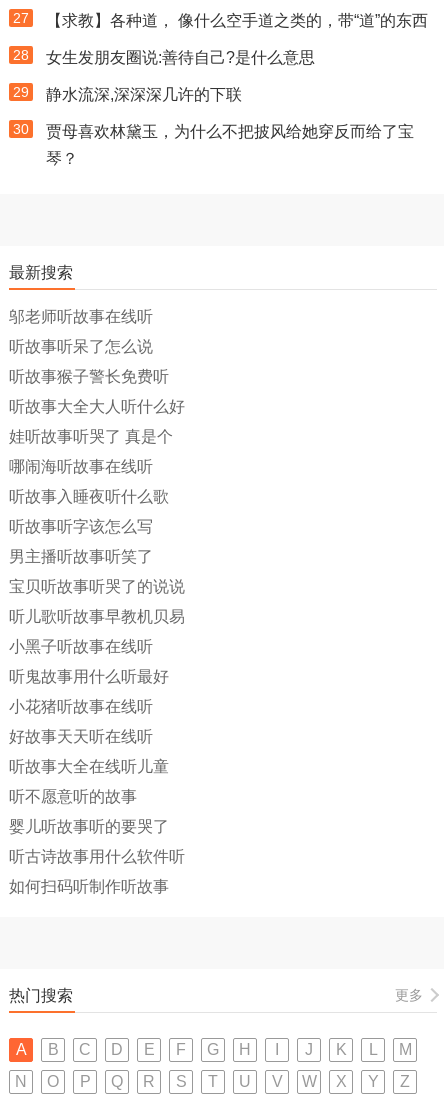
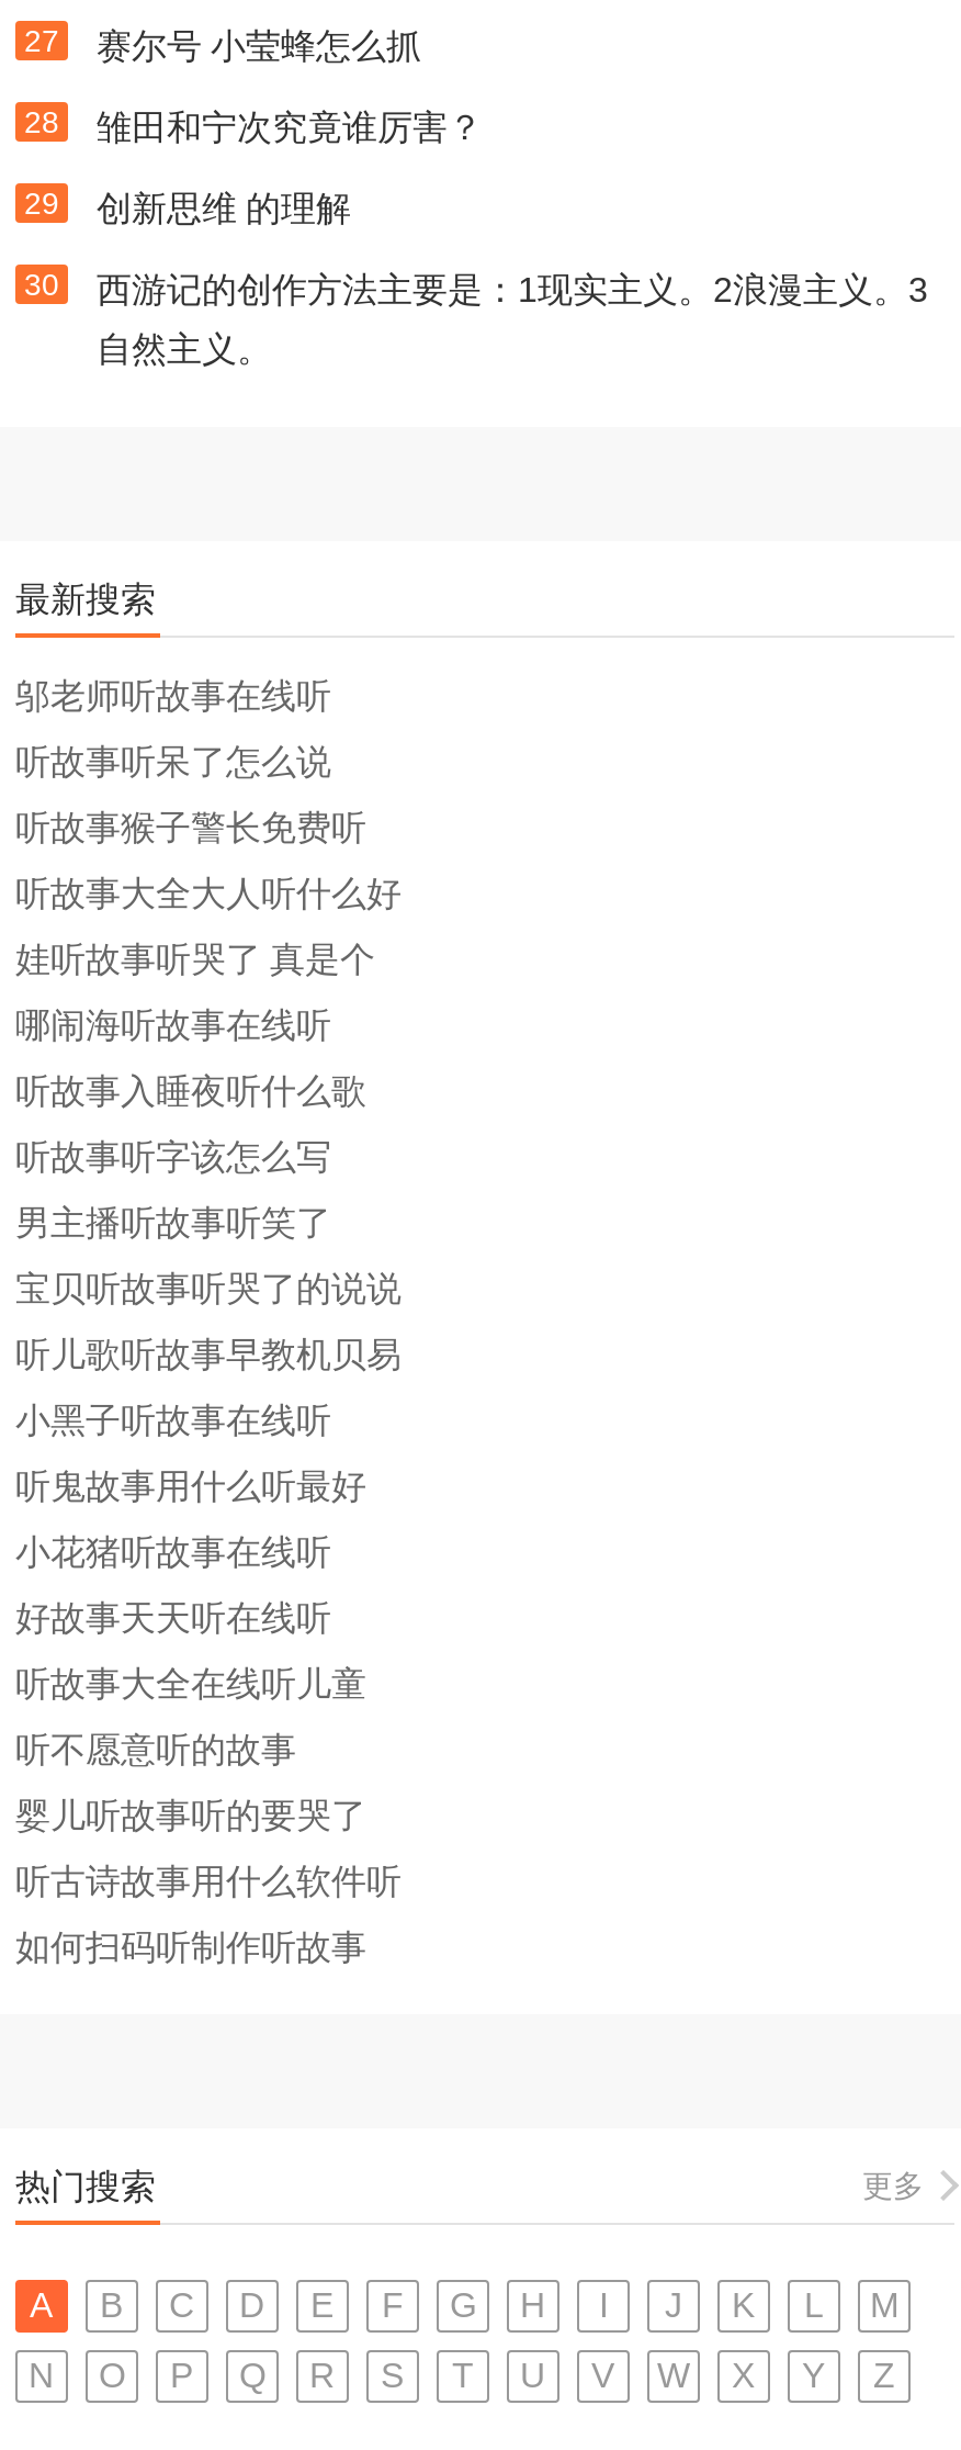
[46,12,428,29] 【求教】各种道， 像什么空手道之类的，带“道”的东西 -> [97,27,421,65] 赛尔号 小莹蜂怎么抓
[46,49,315,66] 女生发朋友圈说:善待自己?是什么意思 -> [97,109,483,146] 雏田和宁次究竟谁厉害？
[46,86,242,103] 静水流深,深深深几许的下联 -> [97,190,351,227] 创新思维 的理解
[46,123,414,140] 贾母喜欢林黛玉，为什么不把披风给她穿反而给了宝 -> [97,271,928,308] 西游记的创作方法主要是：1现实主义。2浪漫主义。3
[46,150,78,167] 琴？ -> [97,330,272,368] 自然主义。

